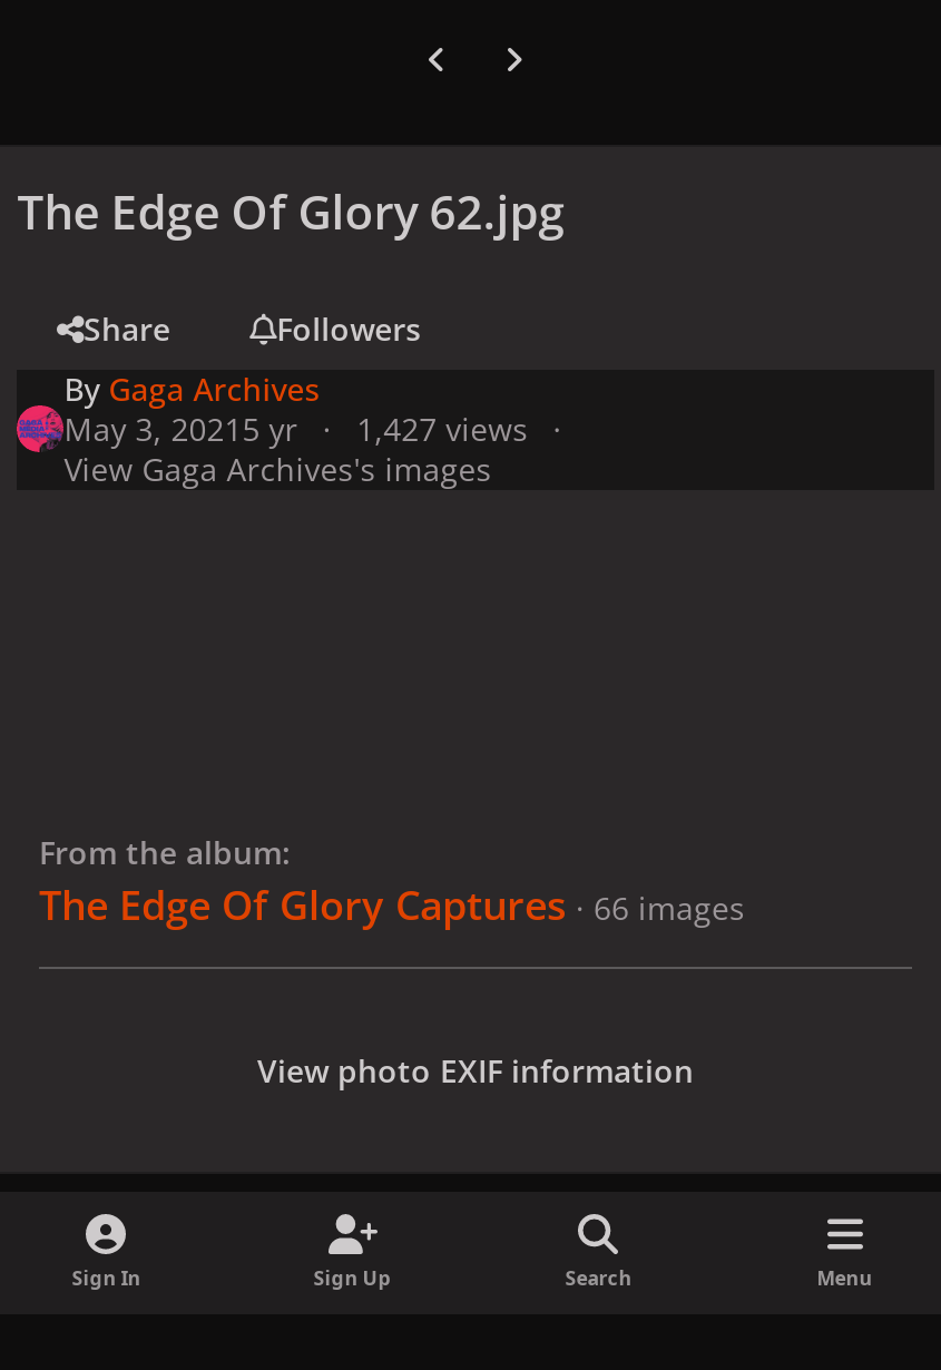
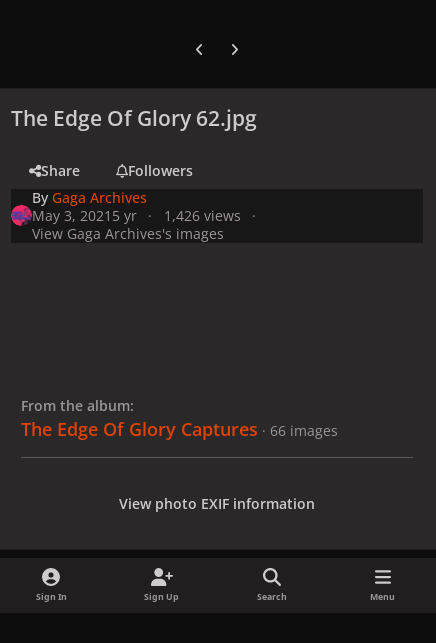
[64,407,528,449] May 3, 2021 5 yr 1,427 views -> [32,205,241,224] May 3, 2021 5 yr 1,426 views

